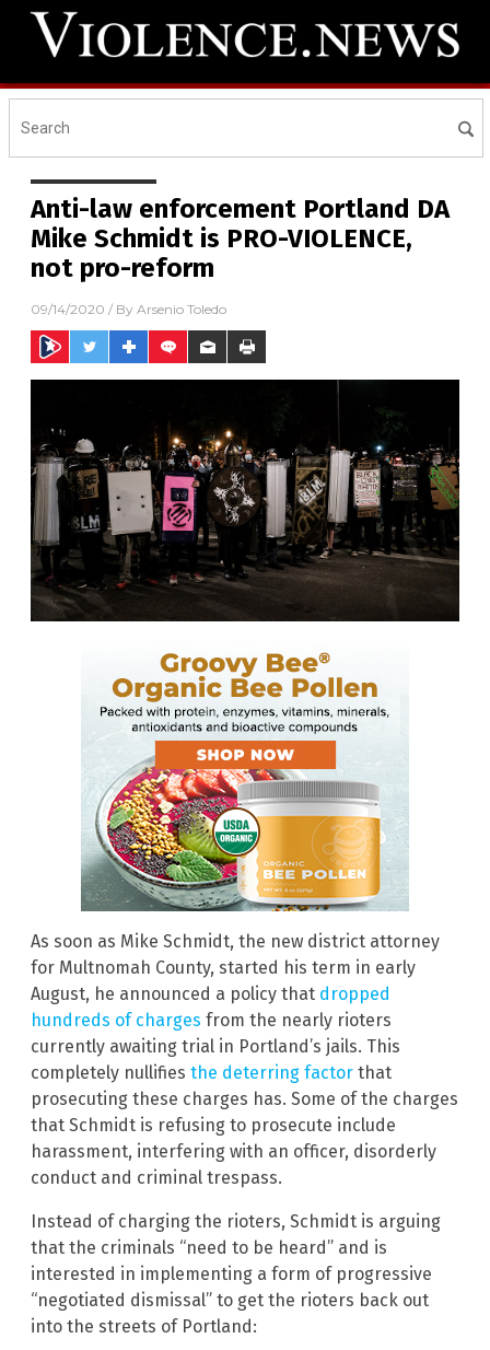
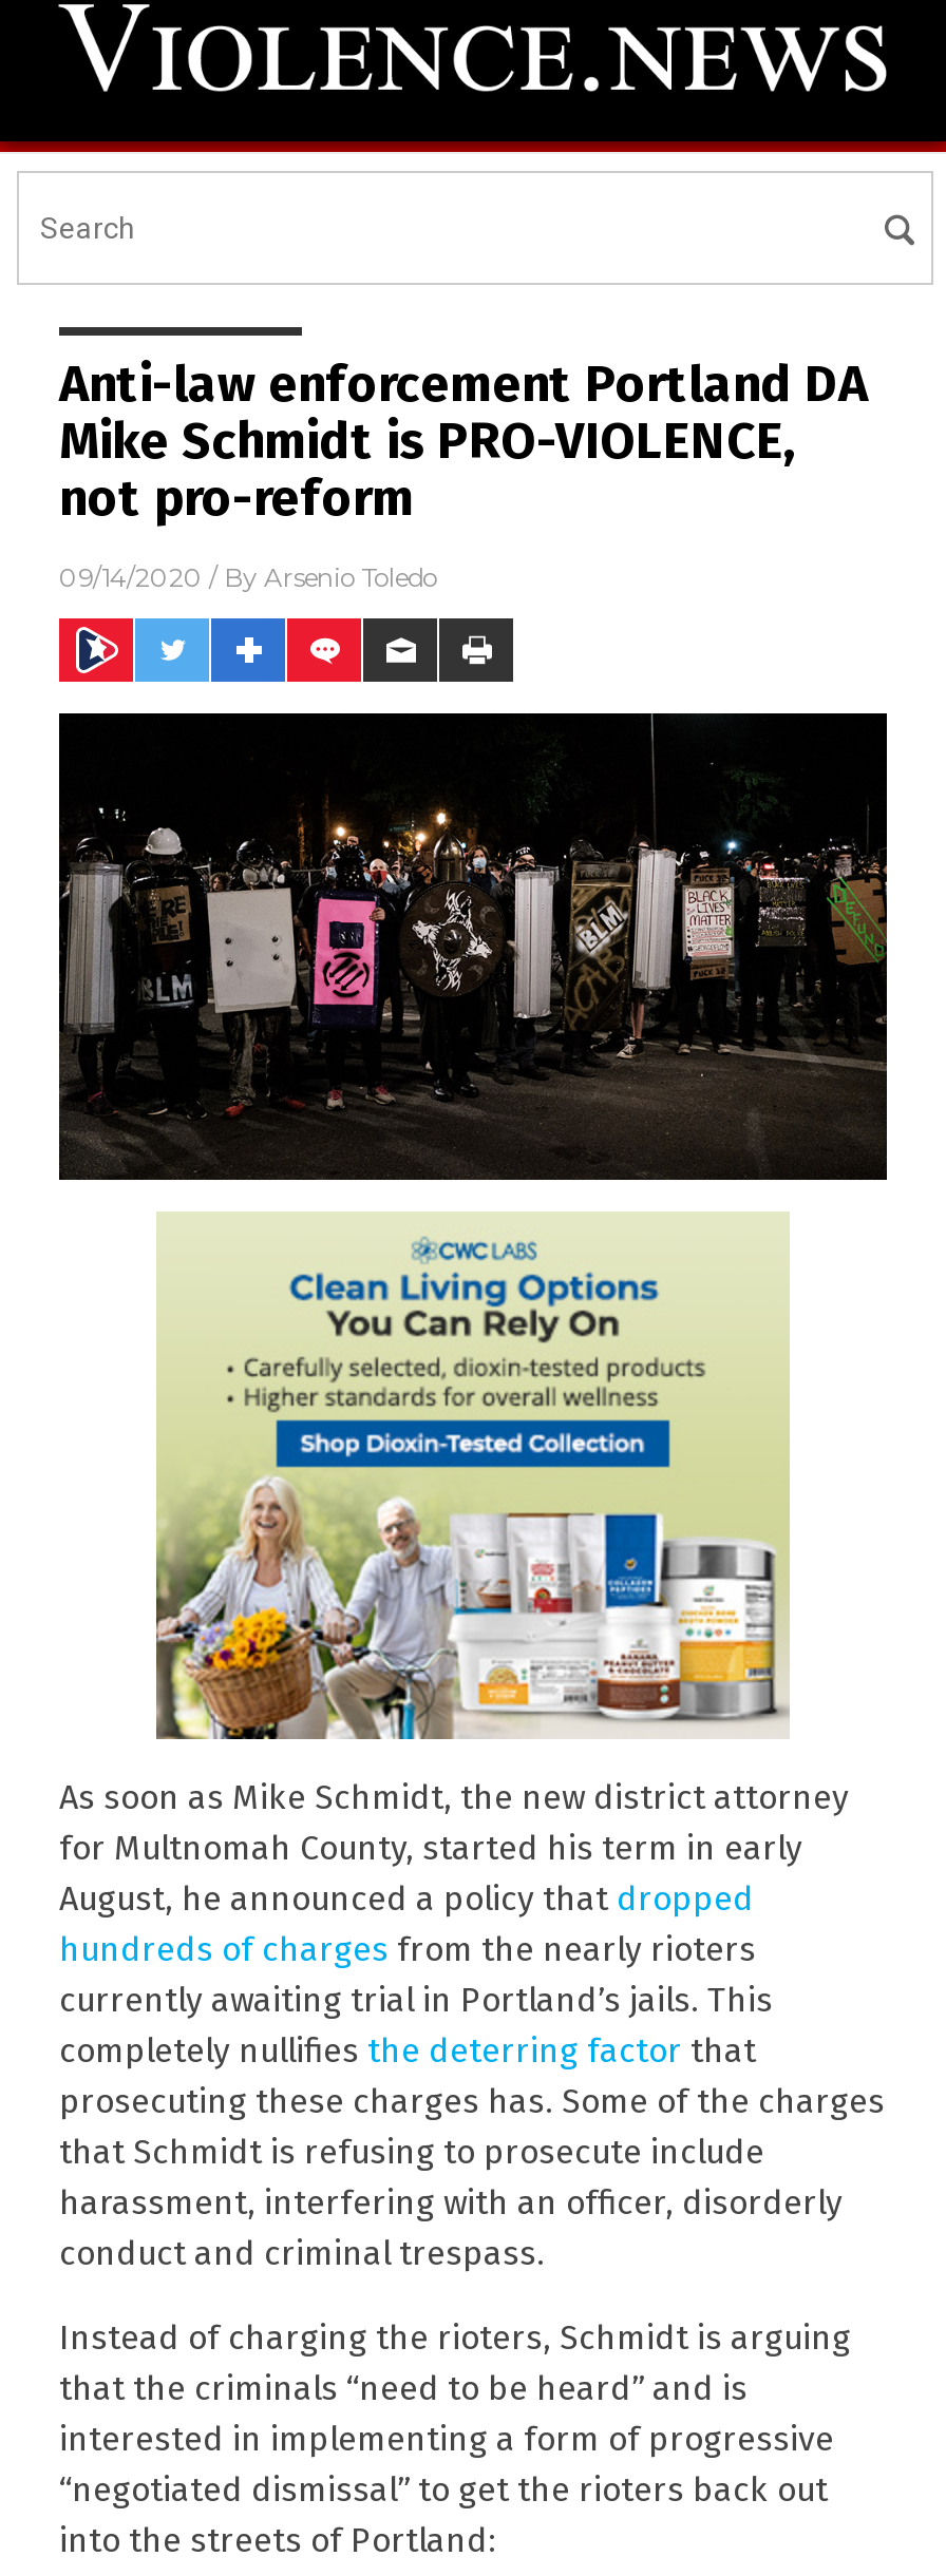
[81,639,408,912] [image] -> [154,1211,790,1741] [image]

